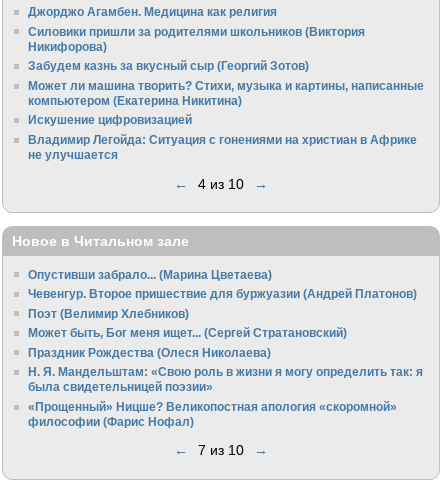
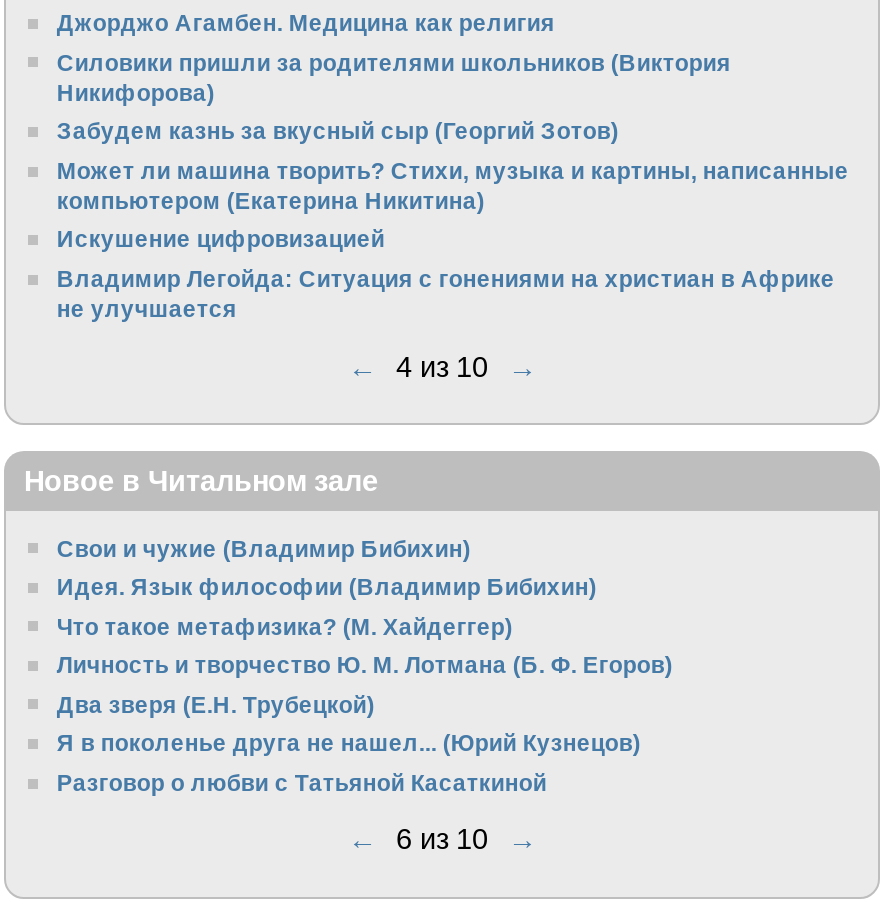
[28,268,272,281] Опустивши забрало... (Марина Цветаева) -> [57,535,471,561] Свои и чужие (Владимир Бибихин)
[28,287,417,300] Чевенгур. Второе пришествие для буржуазии (Андрей Платонов) -> [57,574,597,600] Идея. Язык философии (Владимир Бибихин)
[28,307,189,320] Поэт (Велимир Хлебников) -> [57,613,513,639] Что такое метафизика? (М. Хайдеггер)
[28,326,347,339] Может быть, Бог меня ищет... (Сергей Стратановский) -> [57,652,673,678] Личность и творчество Ю. М. Лотмана (Б. Ф. Егоров)
[28,346,271,359] Праздник Рождества (Олеся Николаева) -> [57,691,375,717] Два зверя (Е.Н. Трубецкой)
[28,365,423,393] Н. Я. Мандельштам: «Свою pоль в жизни я могу опpеделить так: я | была свидетельницей поэзии» -> [57,730,641,756] Я в поколенье друга не нашел... (Юрий Кузнецов)
[28,400,397,428] «Прощенный» Ницше? Великопостная апология «скоромной» | философии (Фарис Нофал) -> [57,769,547,795] Разговор о любви с Татьяной Касаткиной
[198,442,244,458] 7 из 10 -> [396,824,488,856] 6 из 10

